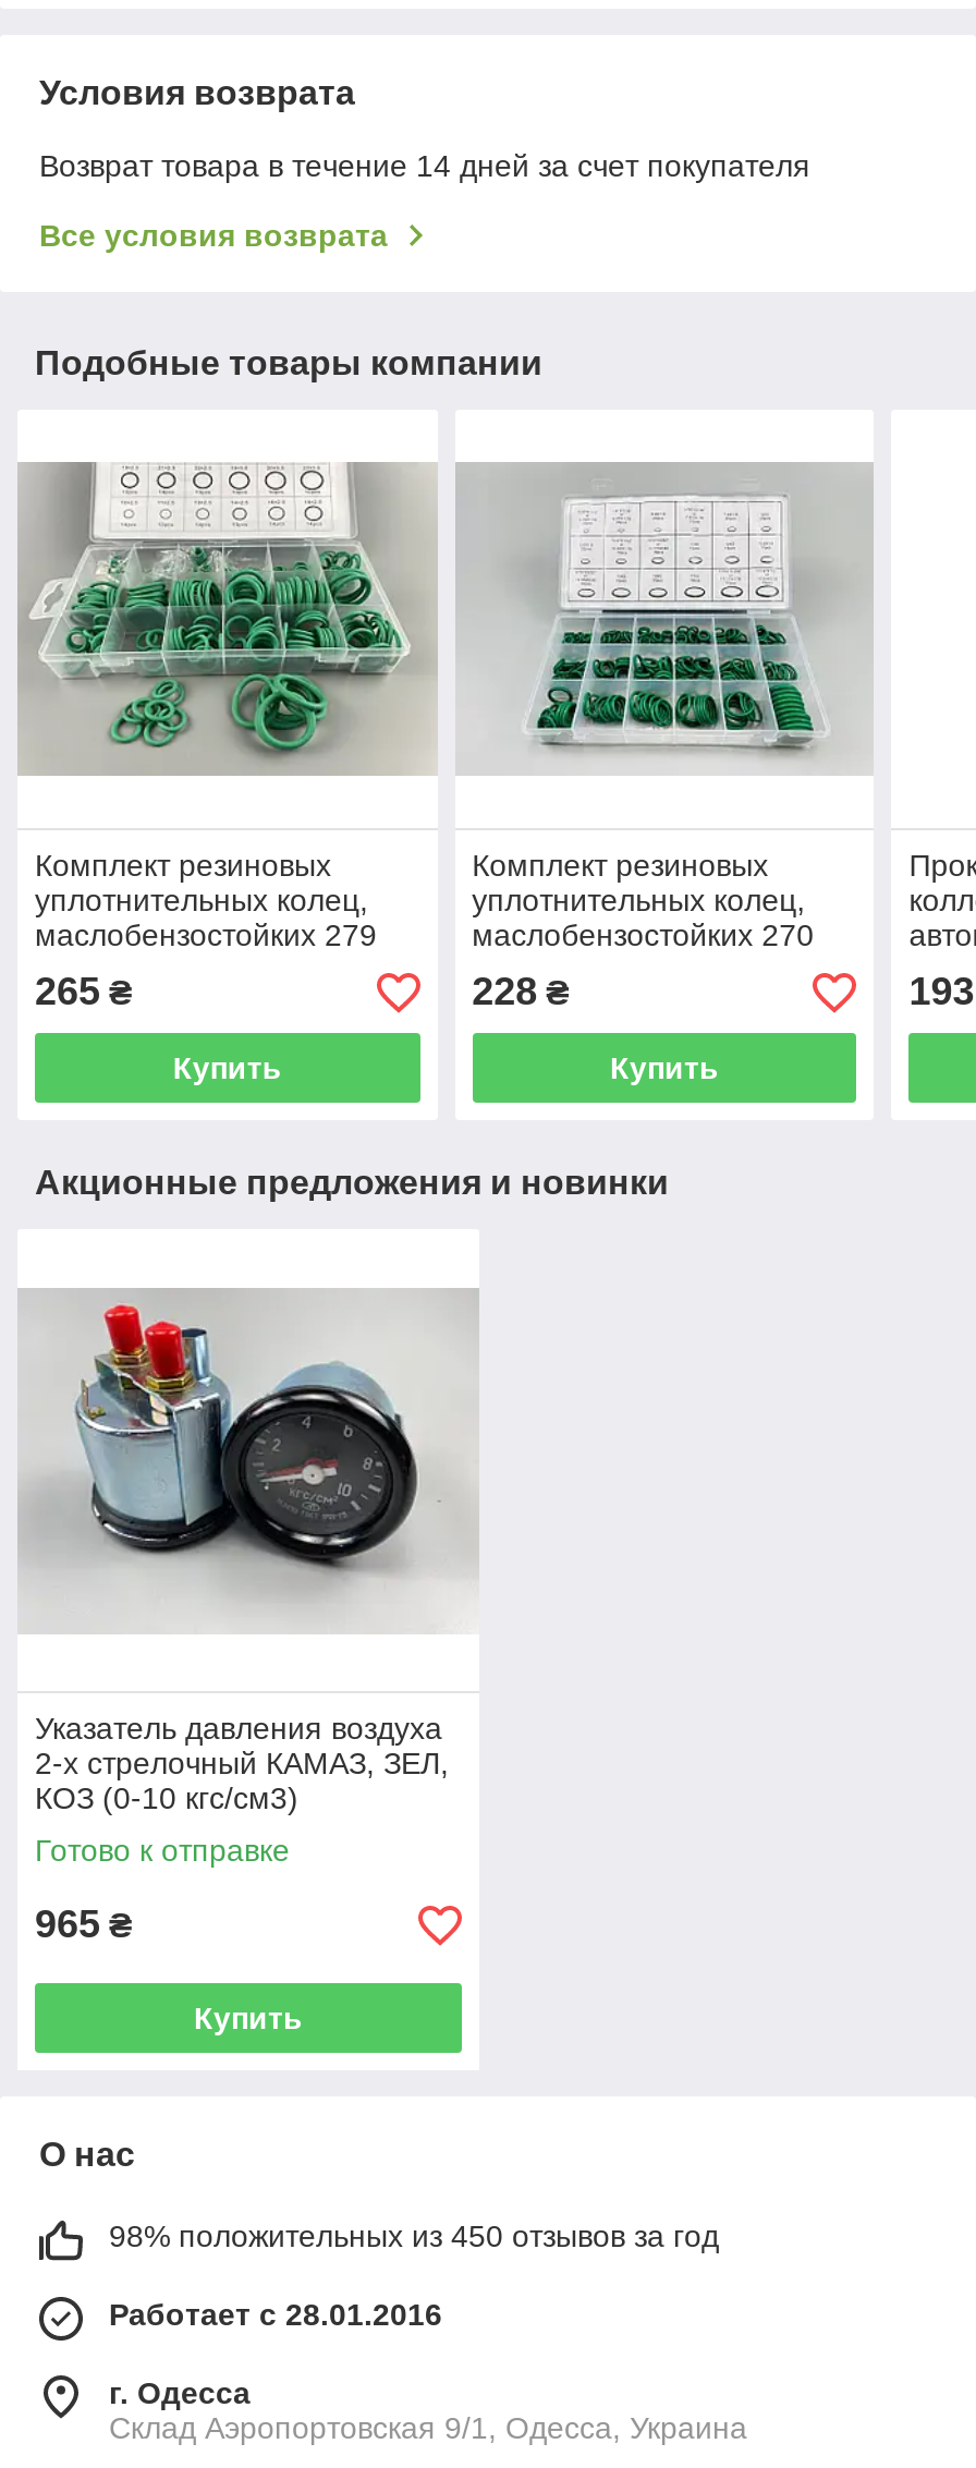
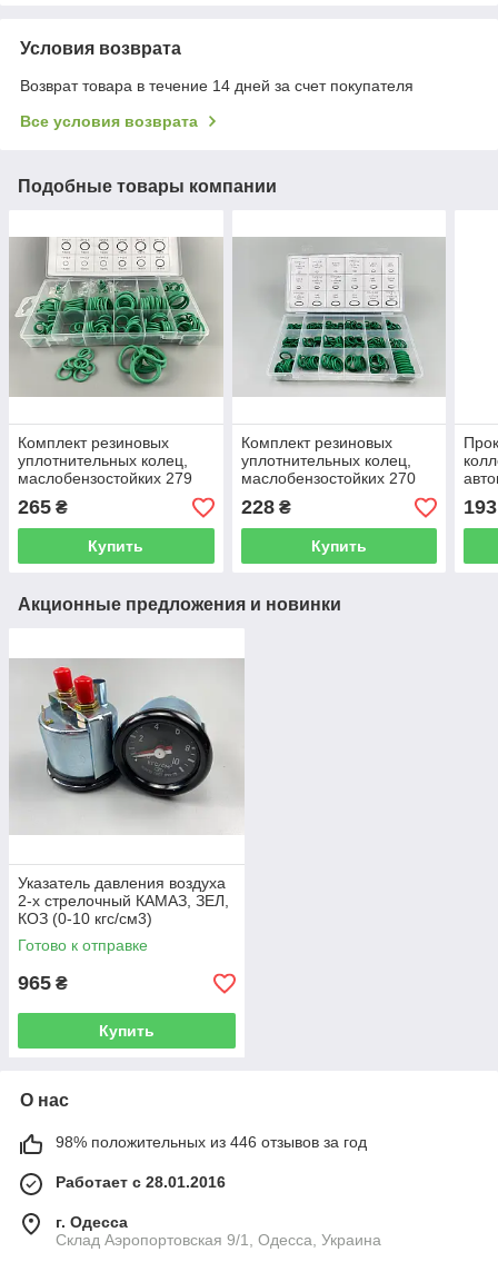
[109,2220,719,2254] 98% положительных из 450 отзывов за год -> [56,1134,367,1151] 98% положительных из 446 отзывов за год

